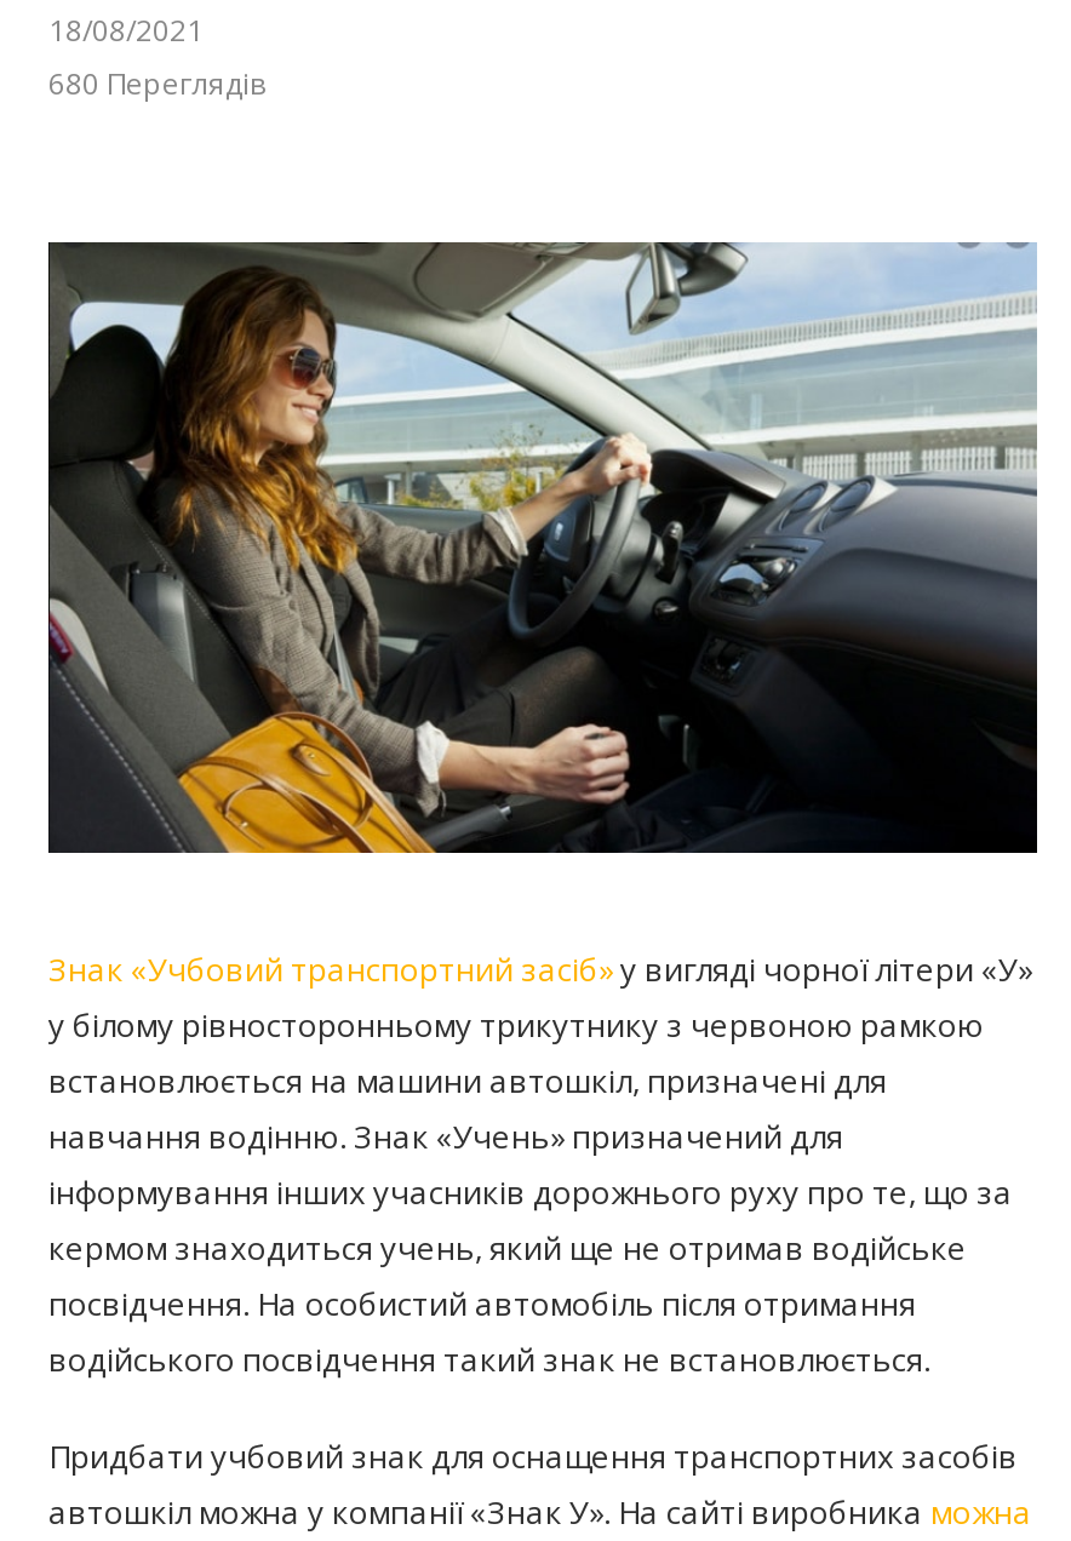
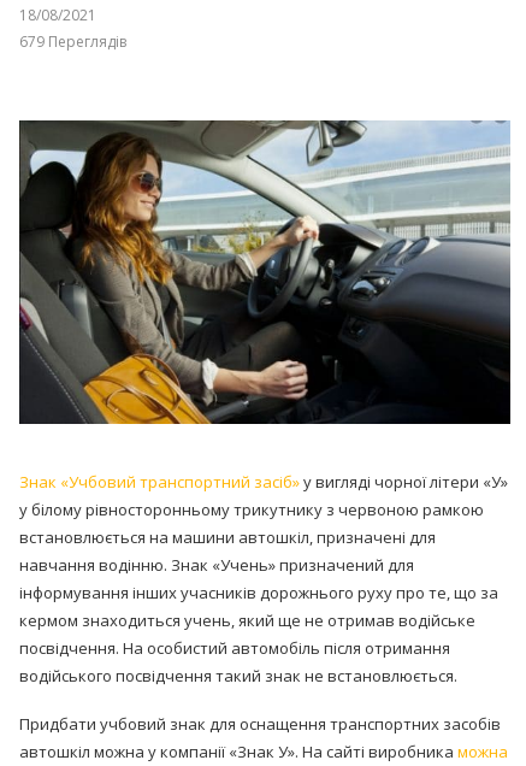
[48,63,264,104] 680 Переглядів -> [19,31,126,52] 679 Переглядів

